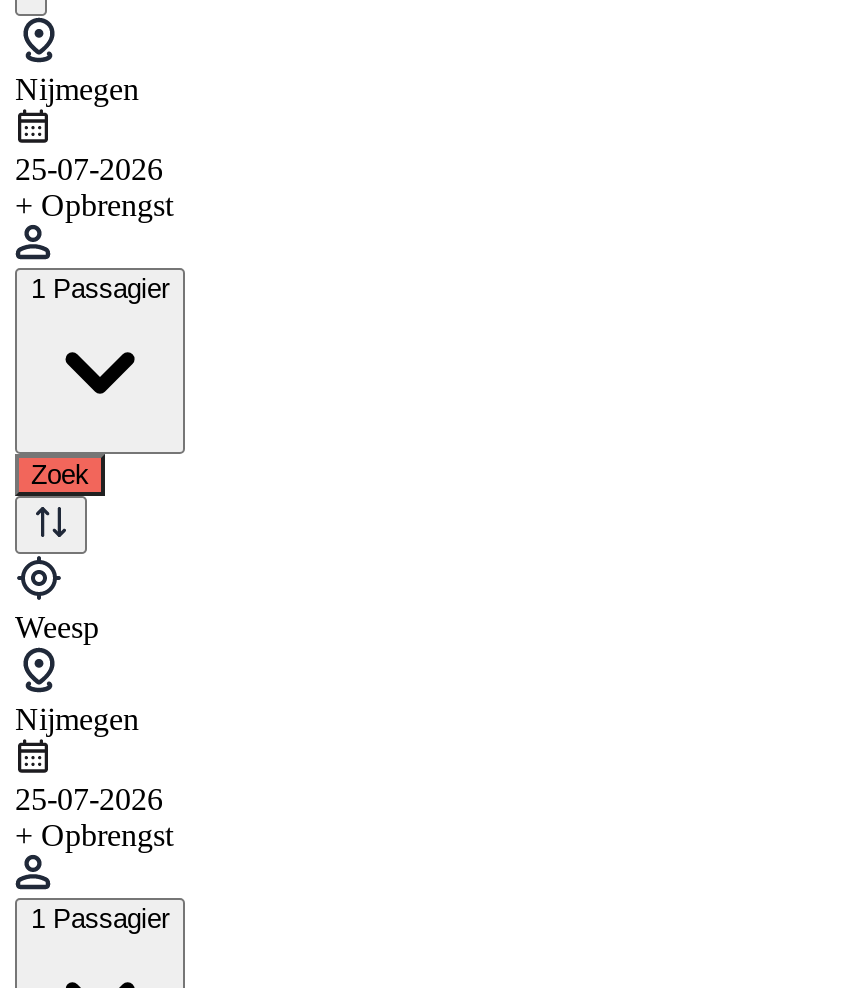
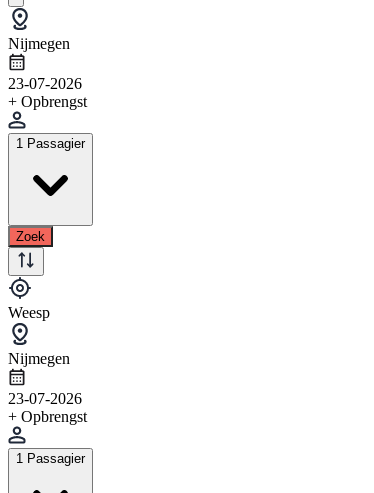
[15,152,163,186] 25-07-2026 -> [8,75,82,92] 23-07-2026
[15,782,163,816] 25-07-2026 -> [8,390,82,407] 23-07-2026

